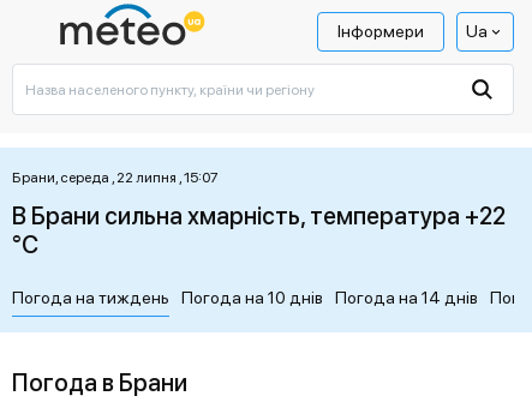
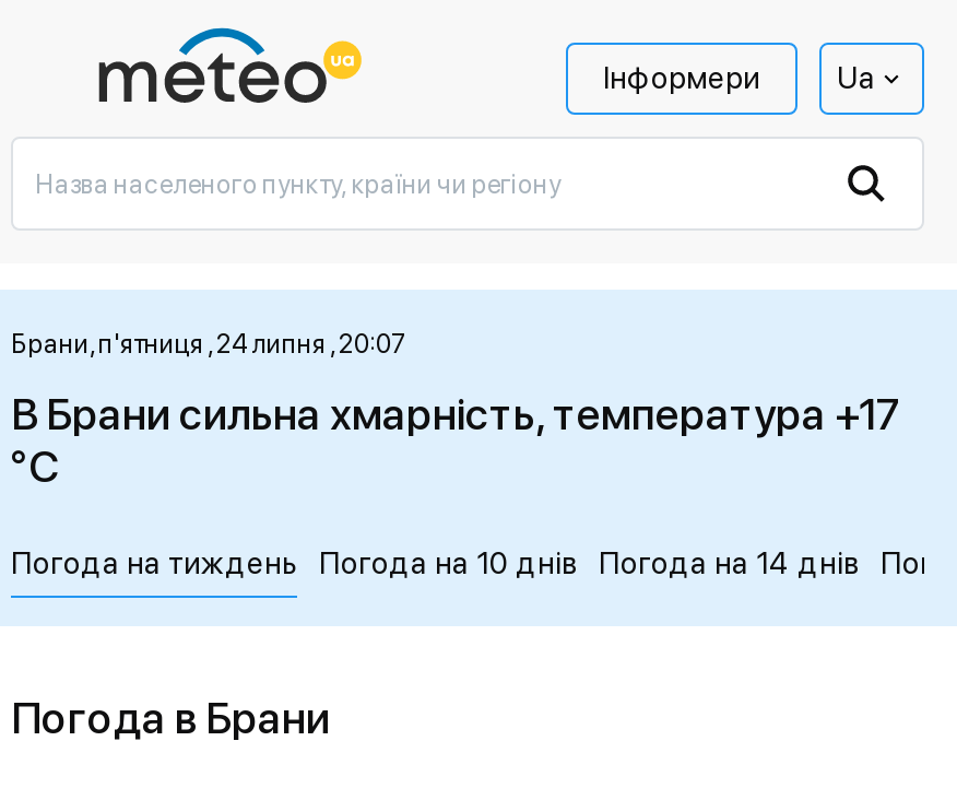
[12,169,219,186] Брани, середа , 22 липня , 15:07 -> [11,329,406,360] Брани, п'ятниця , 24 липня , 20:07
[12,202,506,230] В Брани сильна хмарність, температура +22 -> [11,388,902,440] В Брани сильна хмарність, температура +17

